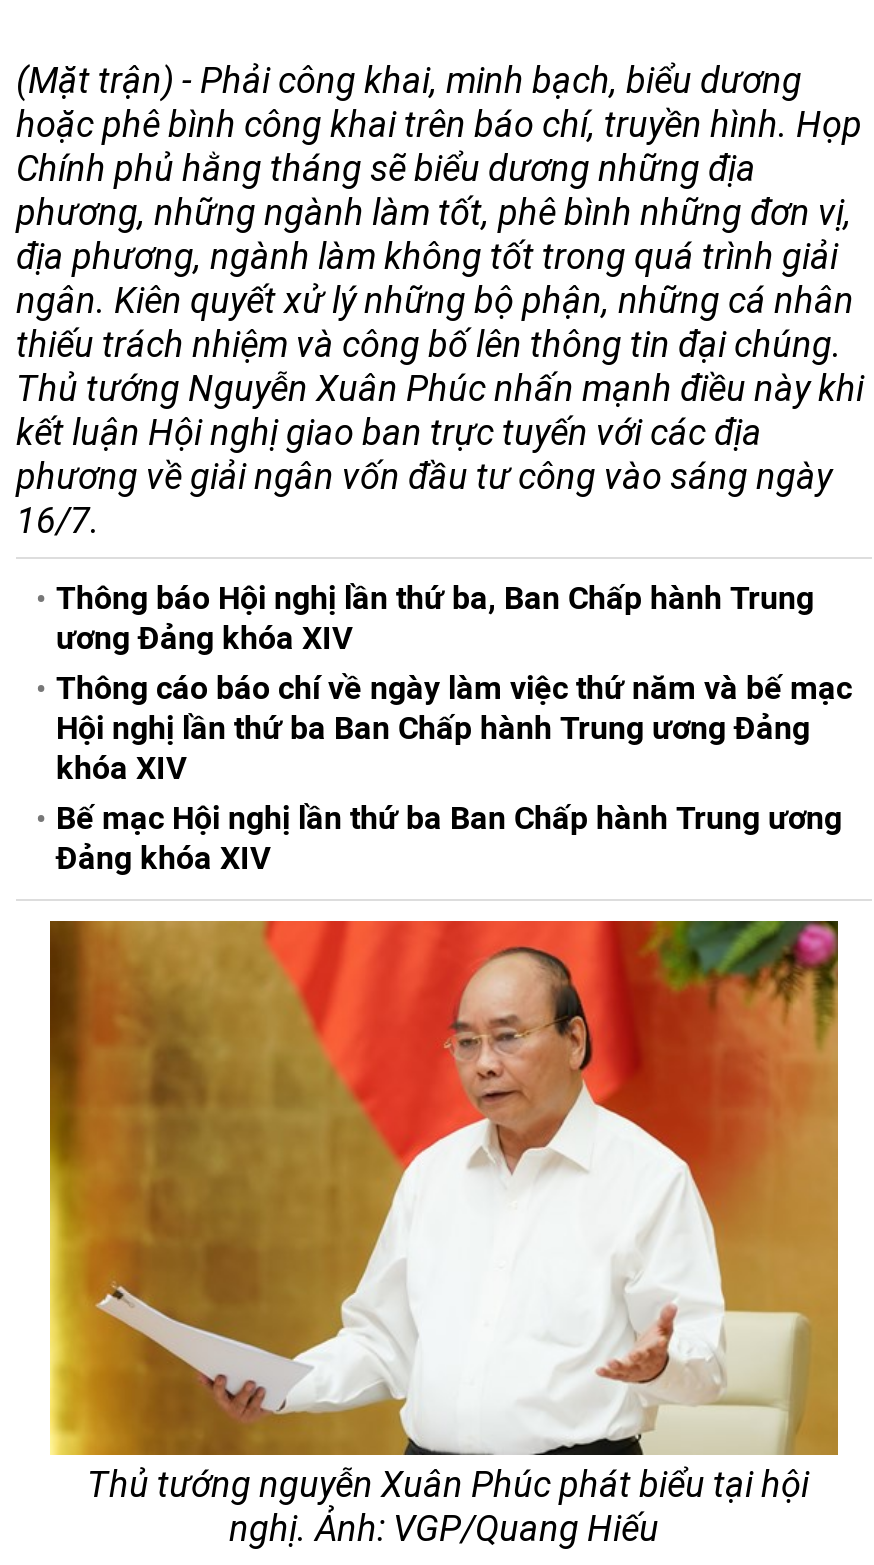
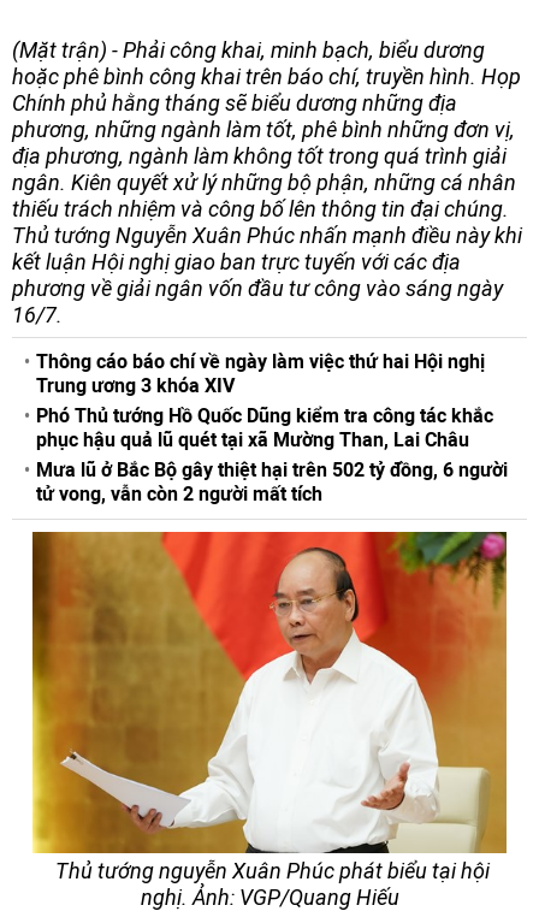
[56,579,852,877] Thông báo Hội nghị lần thứ ba, Ban Chấp hành Trung | ương Đảng khóa XIV | Thông cáo báo chí về ngày làm việc thứ năm và bế mạc | Hội nghị lần thứ ba Ban Chấp hành Trung ương Đảng | khóa XIV | Bế mạc Hội nghị lần thứ ba Ban Chấp hành Trung ương | Đảng khóa XIV -> [36,350,508,505] Thông cáo báo chí về ngày làm việc thứ hai Hội nghị | Trung ương 3 khóa XIV | Phó Thủ tướng Hồ Quốc Dũng kiểm tra công tác khắc | phục hậu quả lũ quét tại xã Mường Than, Lai Châu | Mưa lũ ở Bắc Bộ gây thiệt hại trên 502 tỷ đồng, 6 người | tử vong, vẫn còn 2 người mất tích

